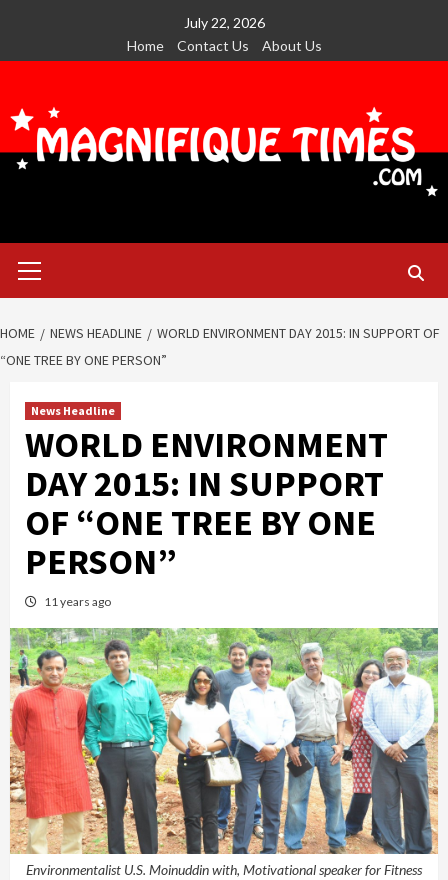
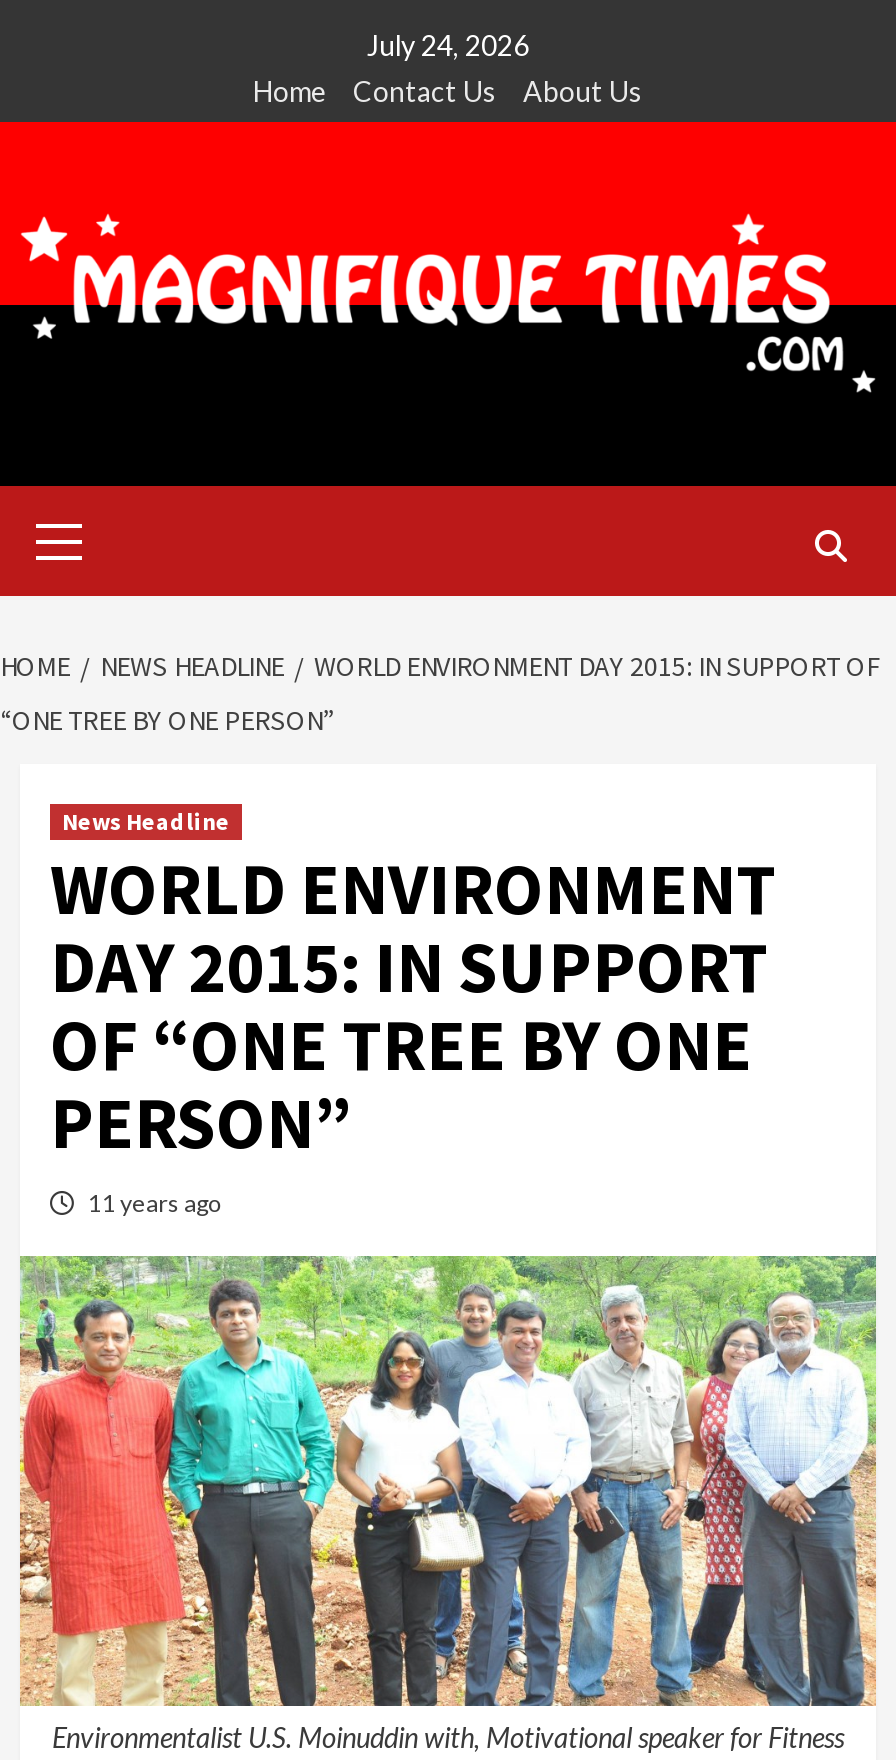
[183,14,264,31] July 22, 2026 -> [367,28,529,62] July 24, 2026

